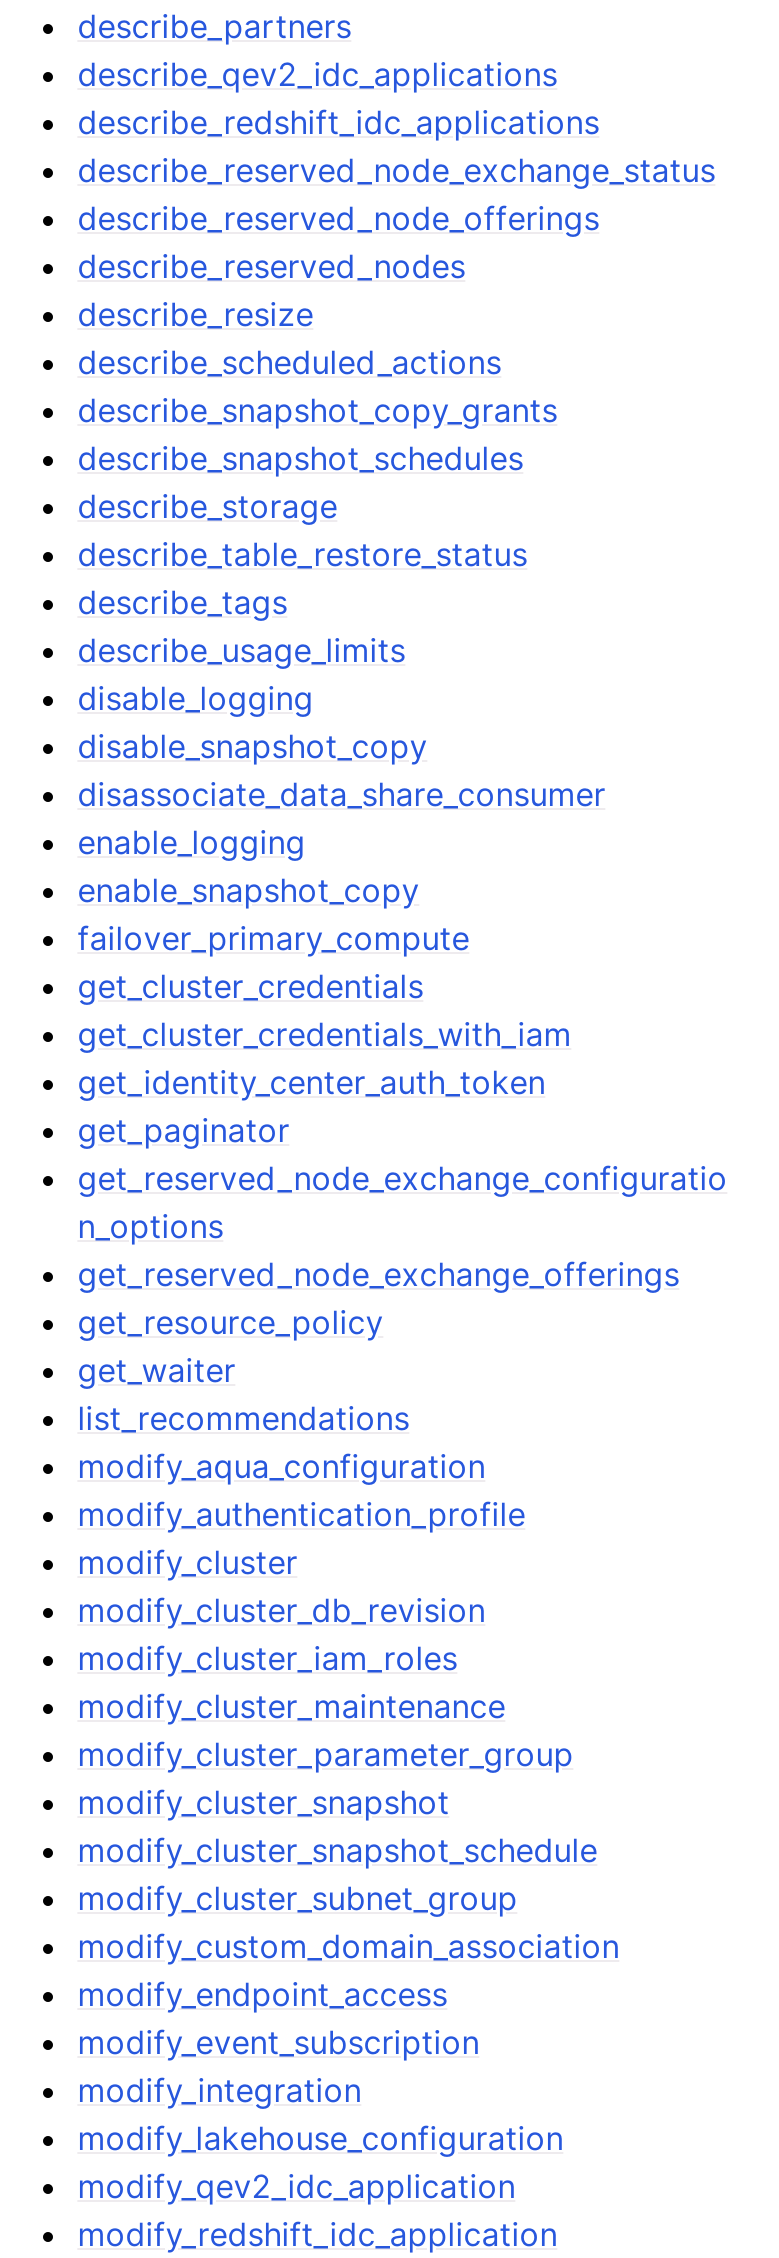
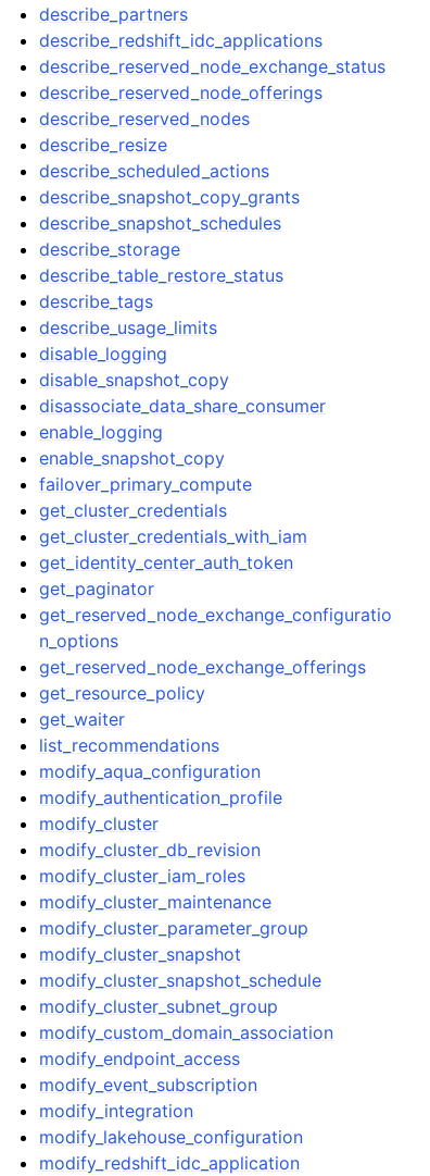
[77,54,557,94] describe_qev2_idc_applications -> none
[77,2166,515,2206] modify_qev2_idc_application -> none

